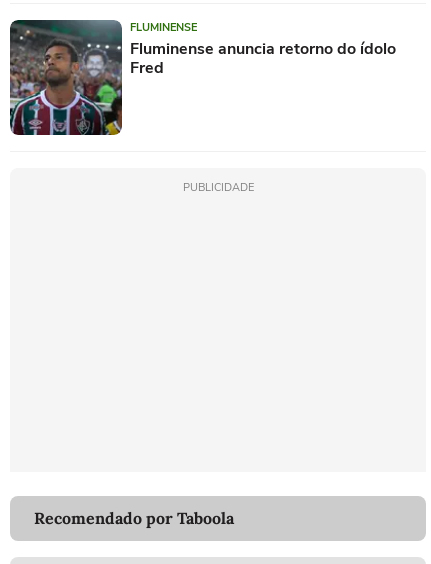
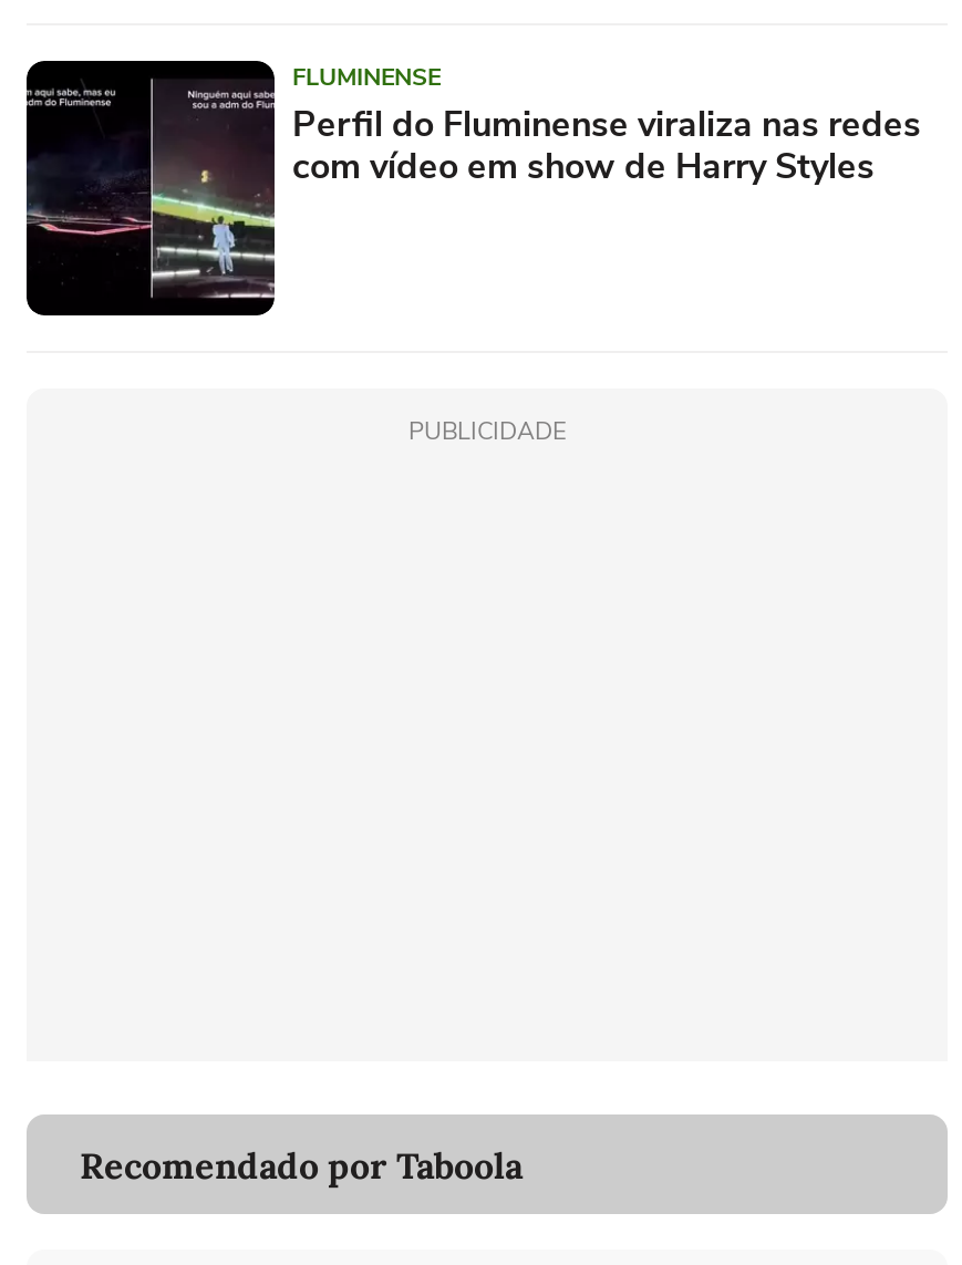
[9,19,396,136] [image] | Fluminense anuncia retorno do ídolo | Fred -> [24,60,921,319] [image] | Perfil do Fluminense viraliza nas redes | com vídeo em show de Harry Styles

